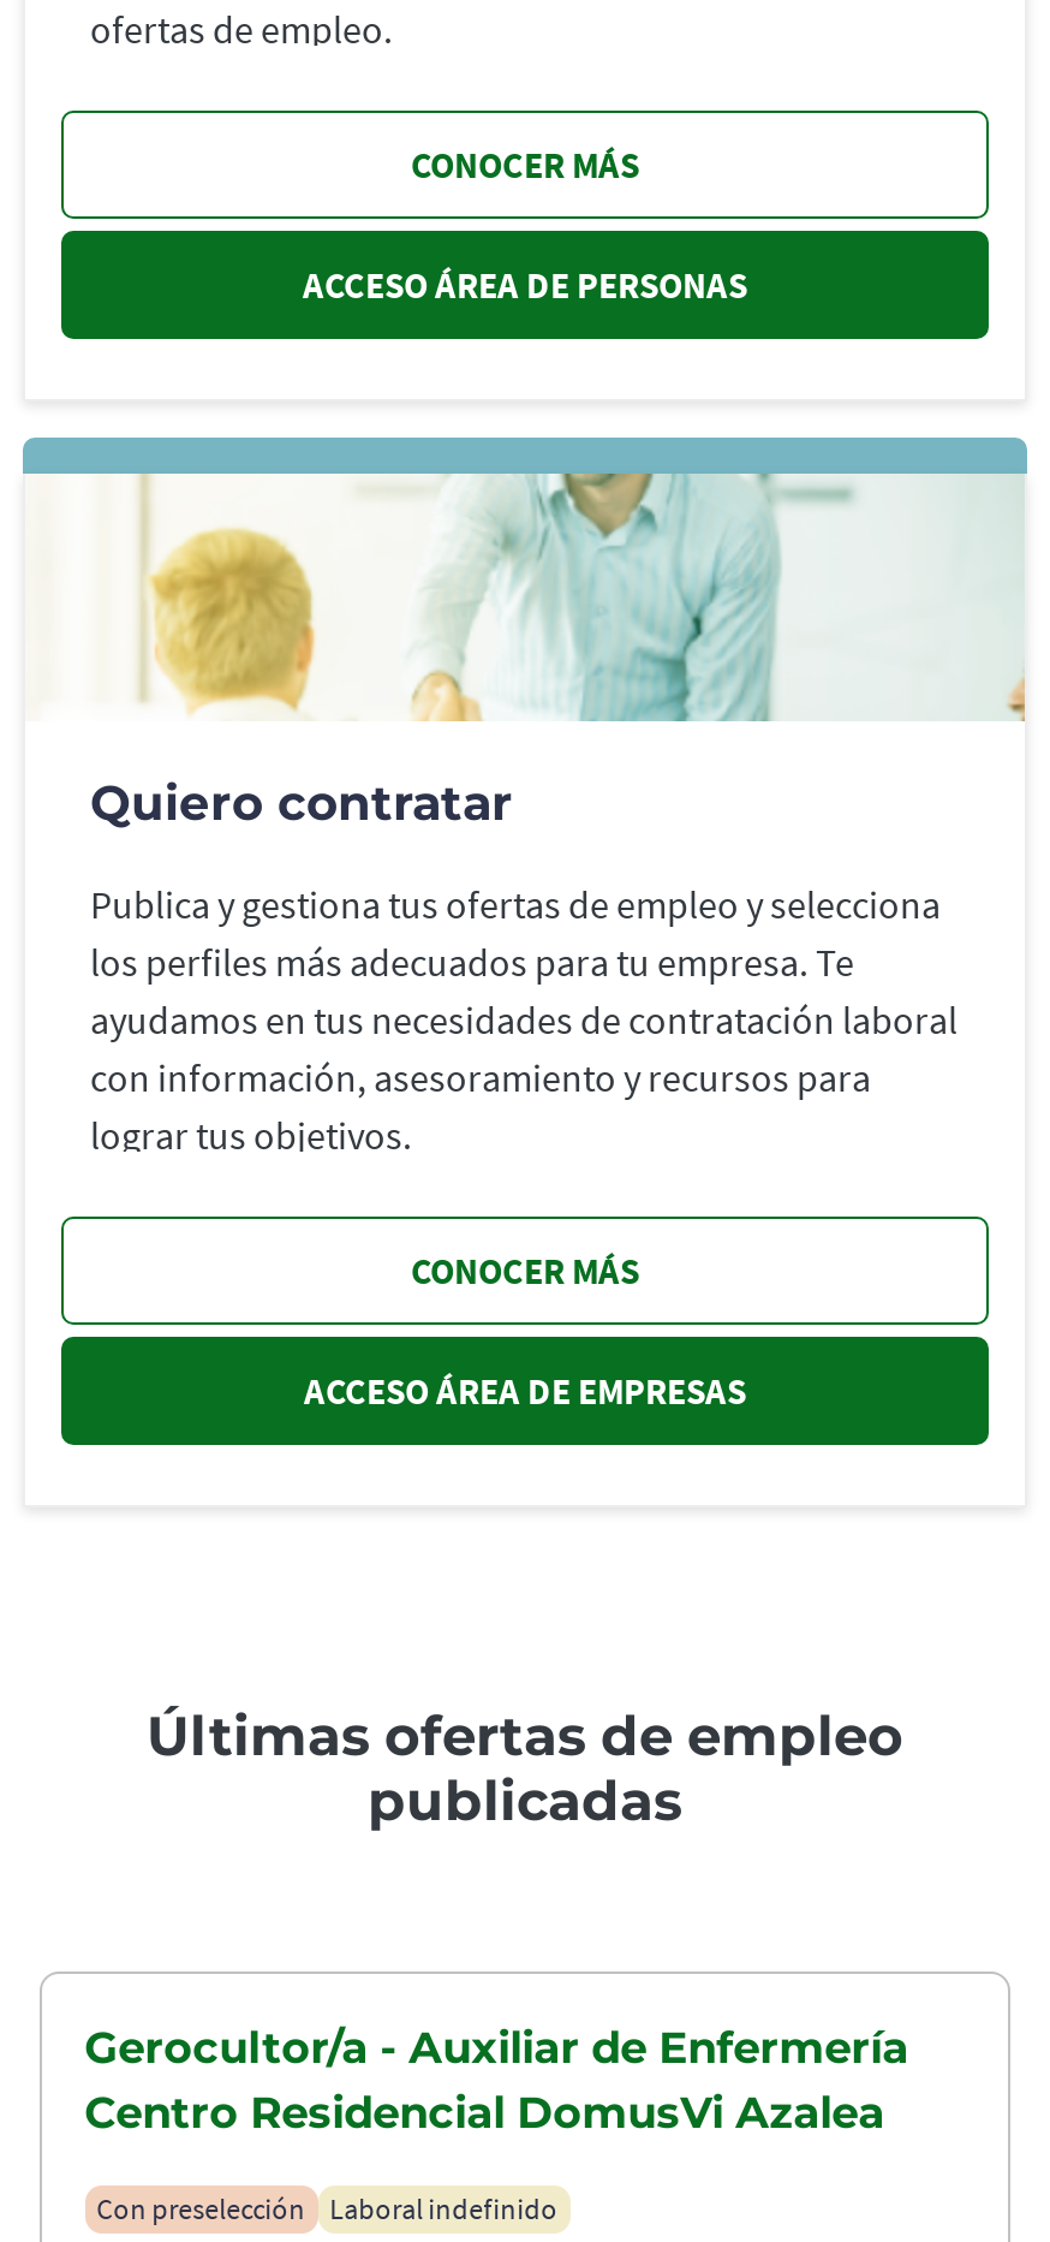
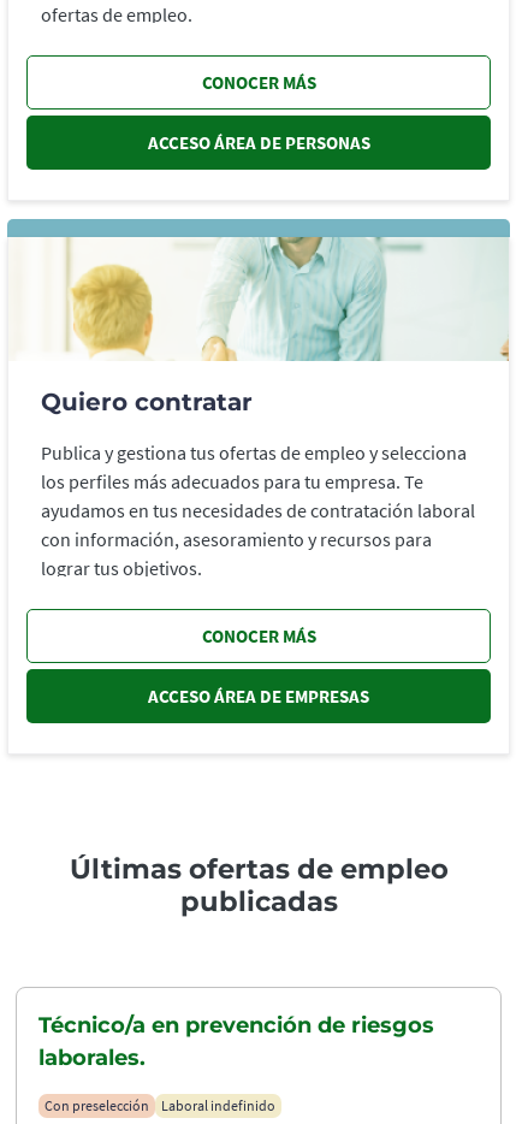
[84,2021,908,2139] Gerocultor/a - Auxiliar de Enfermería | Centro Residencial DomusVi Azalea -> [38,1012,434,1071] Técnico/a en prevención de riesgos | laborales.

